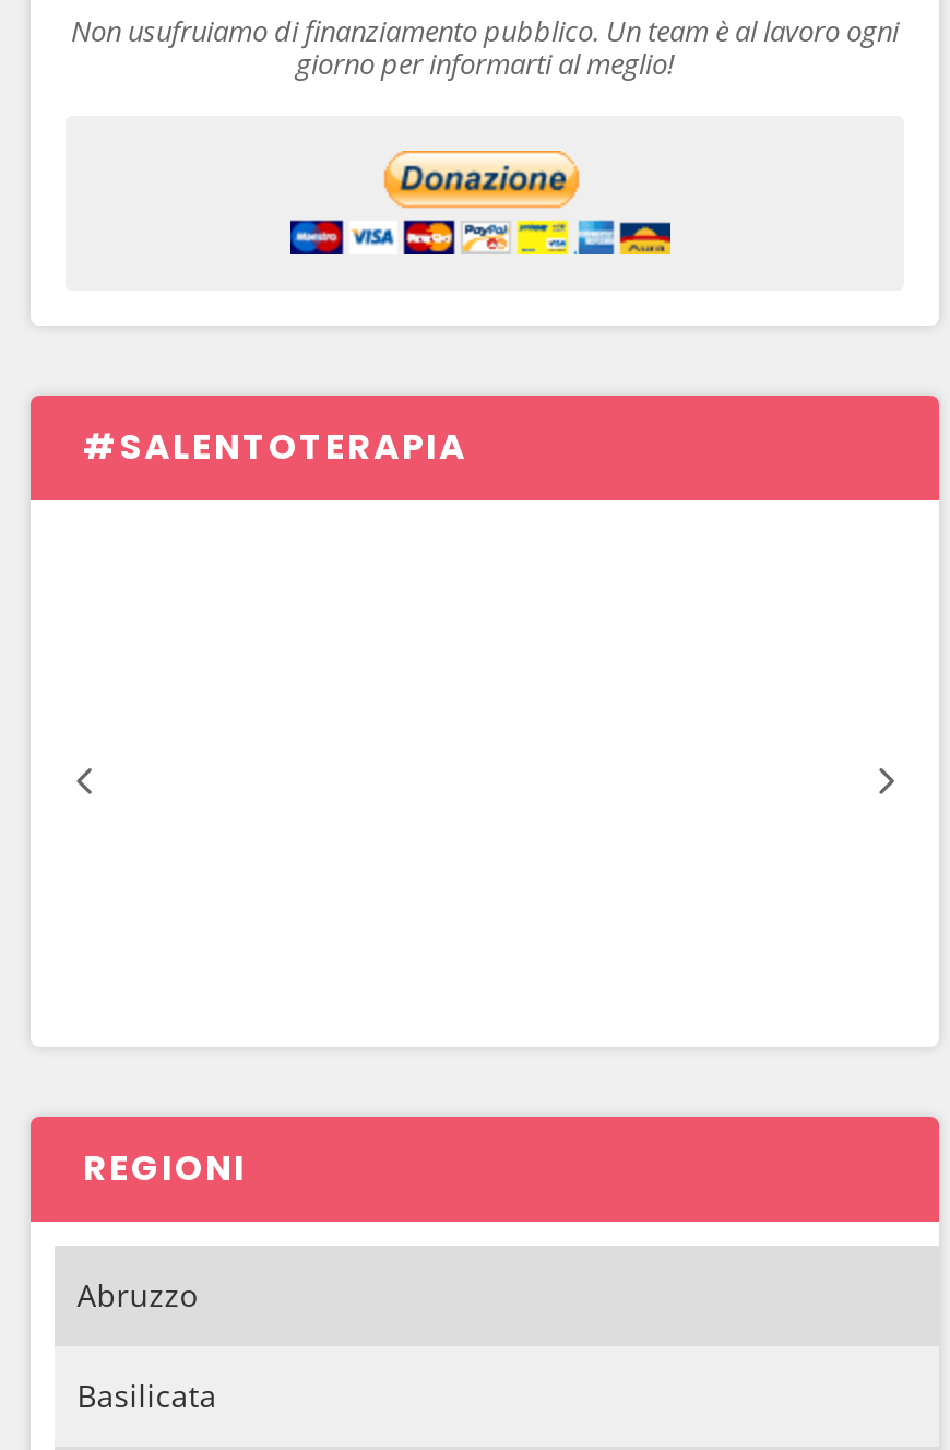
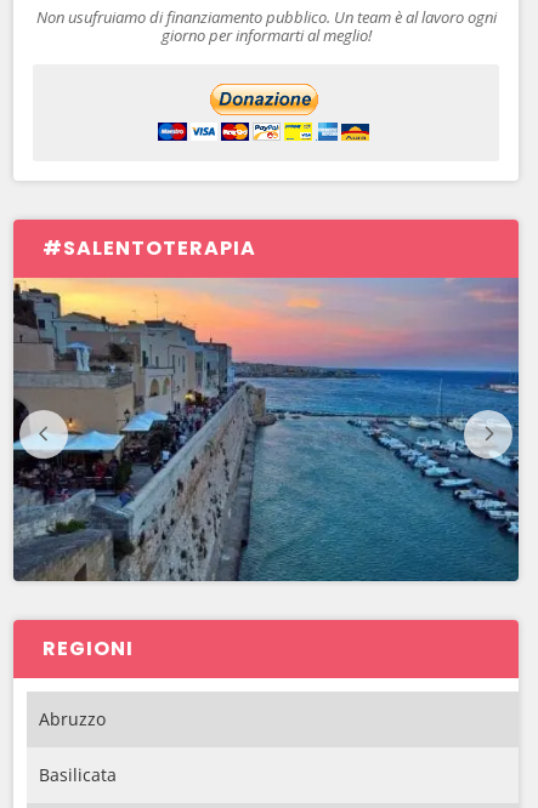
none -> [12,277,520,582] [image]

